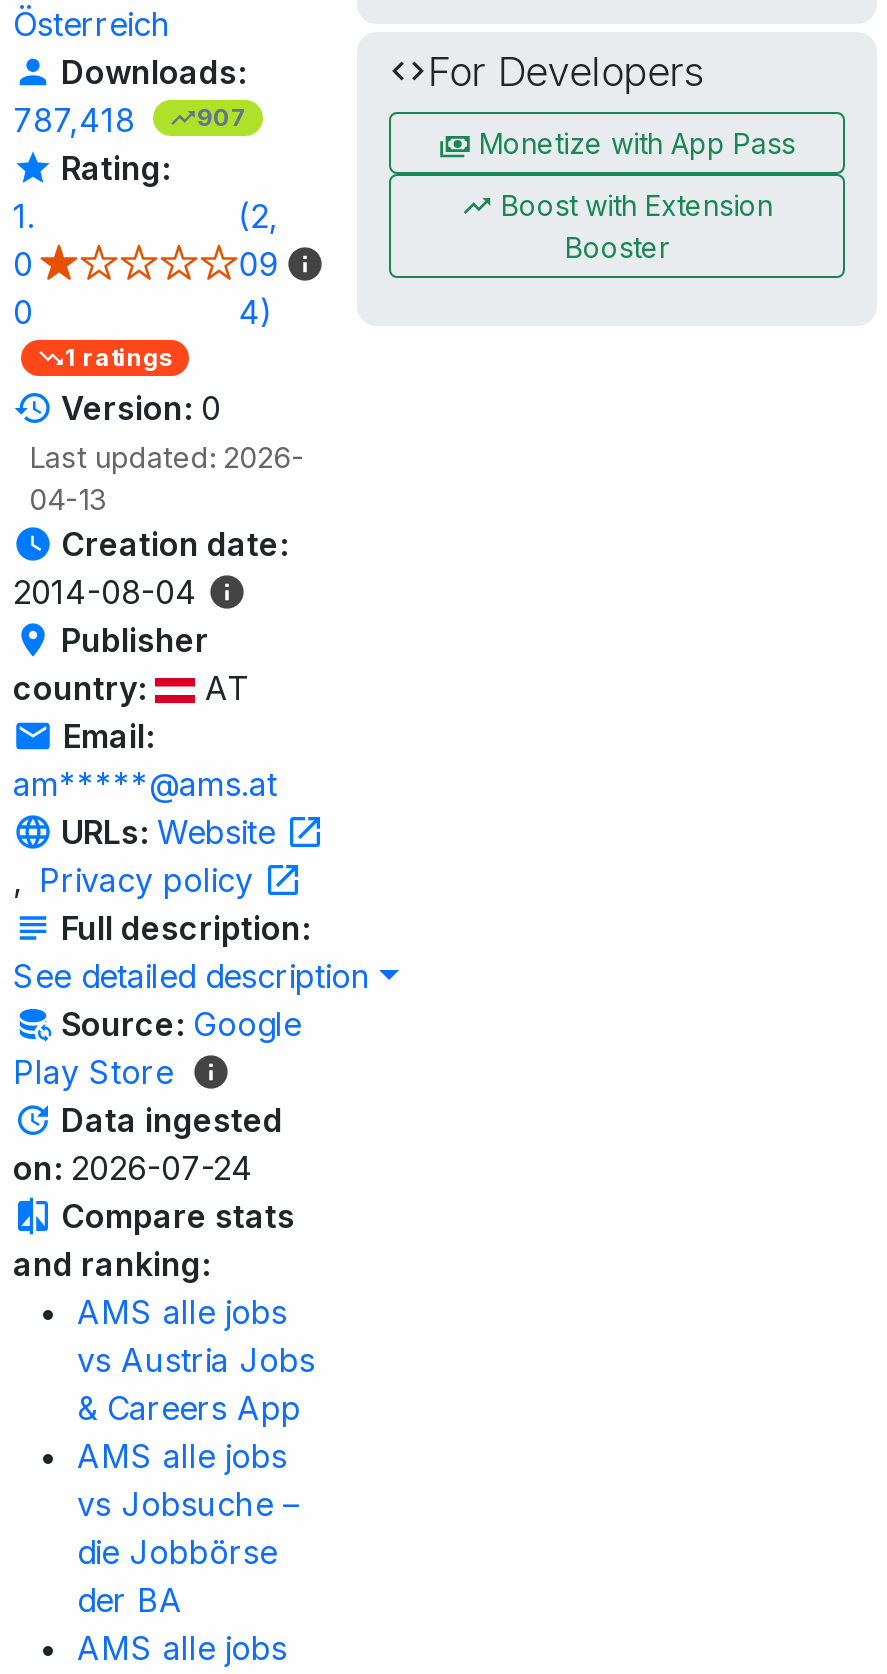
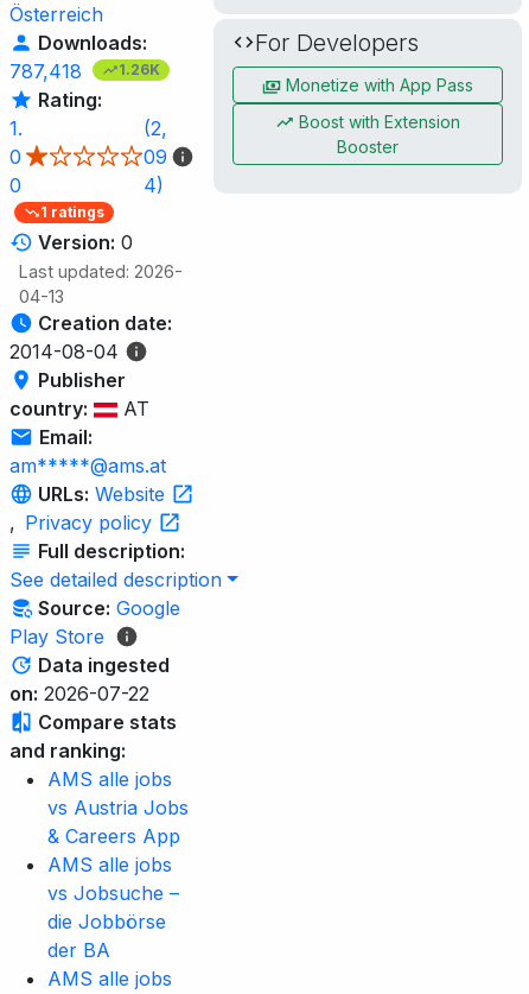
[13,100,247,140] 787,418 907 -> [9,59,160,83] 787,418 1.26K
[13,1148,253,1188] on: 2026-07-24 -> [9,682,149,705] on: 2026-07-22

